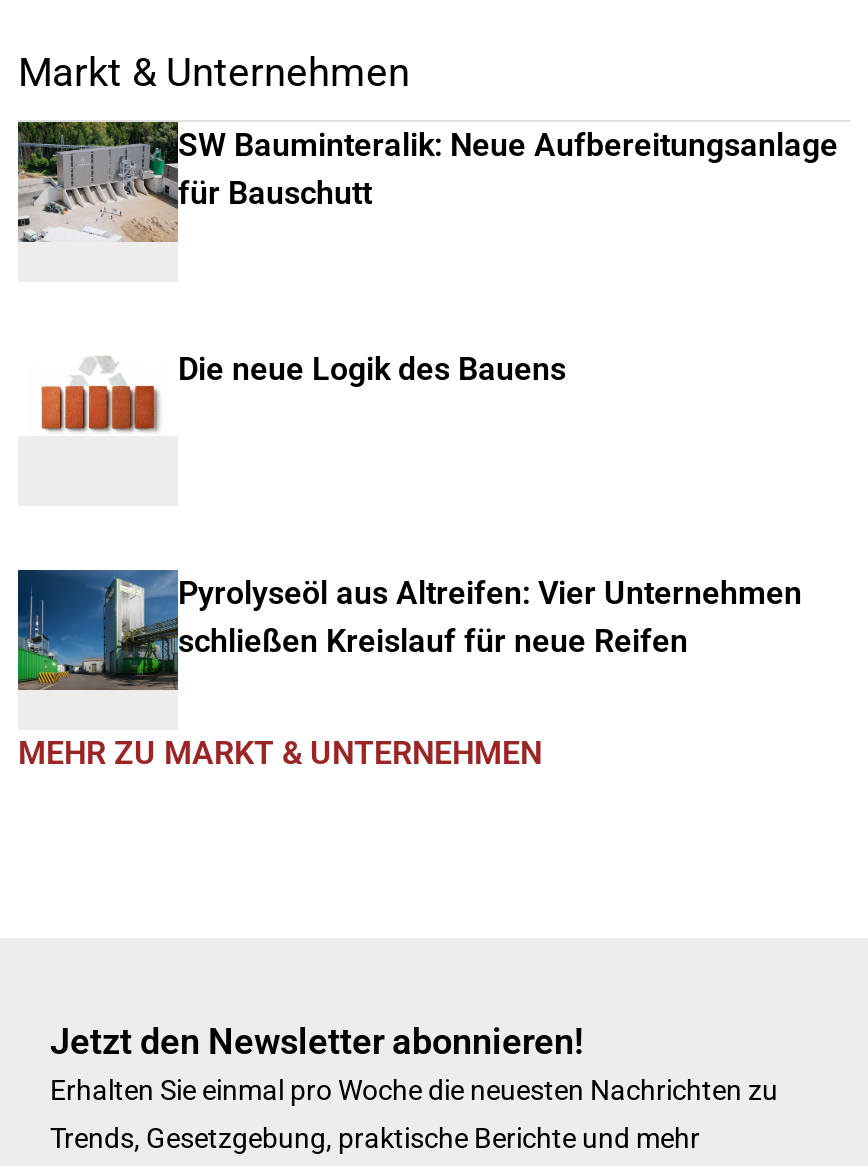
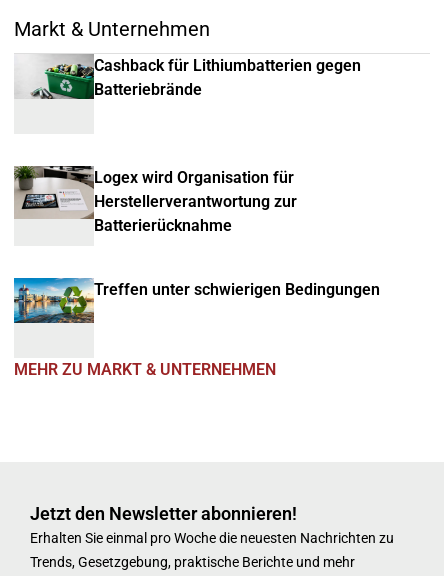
[16,120,838,244] [image] | SW Bauminteralik: Neue Aufbereitungsanlage | für Bauschutt -> [14,54,361,114] [image] | Cashback für Lithiumbatterien gegen | Batteriebrände
[18,346,566,450] [image] | Die neue Logik des Bauens -> [13,165,297,235] [image] | Logex wird Organisation für | Herstellerverantwortung zur | Batterierücknahme
[16,568,802,692] [image] | Pyrolyseöl aus Altreifen: Vier Unternehmen | schließen Kreislauf für neue Reifen -> [13,277,380,338] [image] | Treffen unter schwierigen Bedingungen

